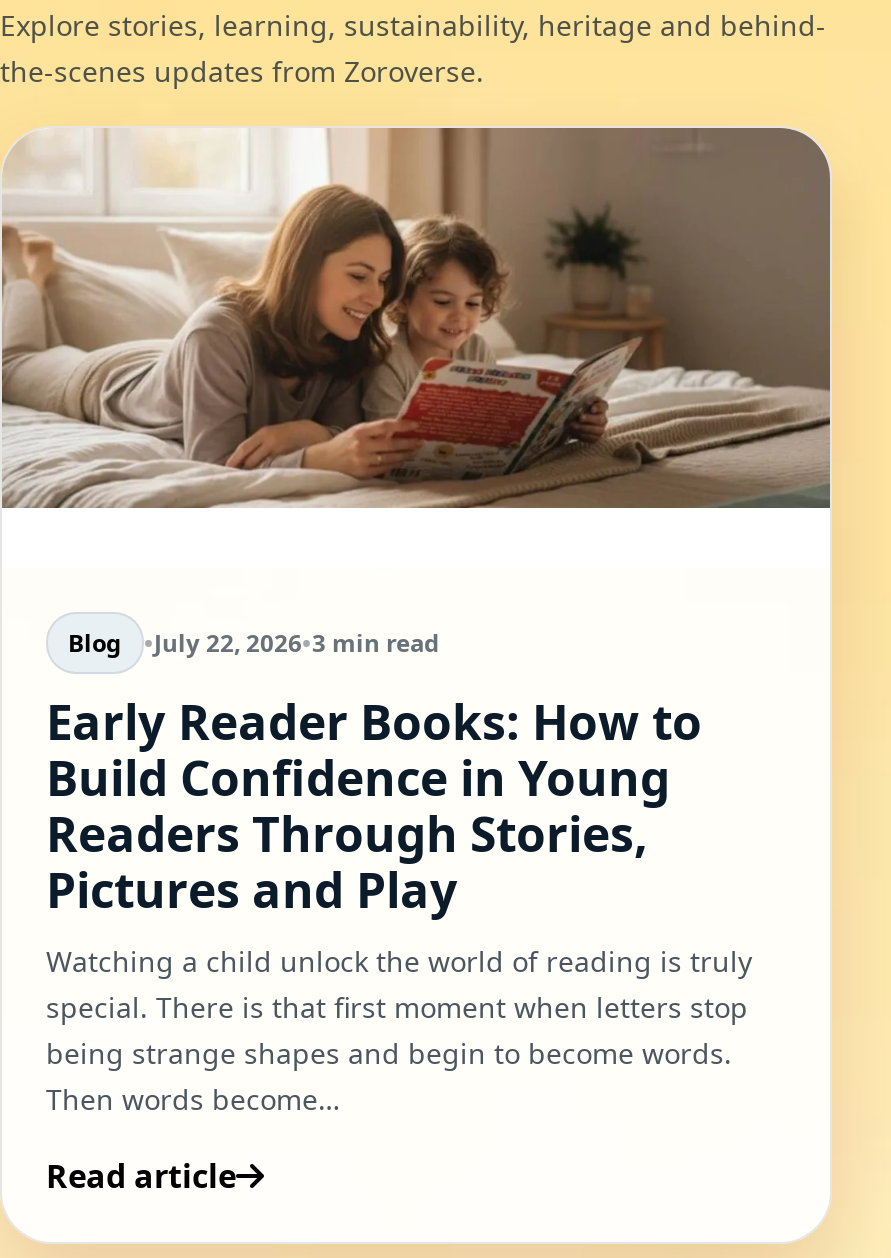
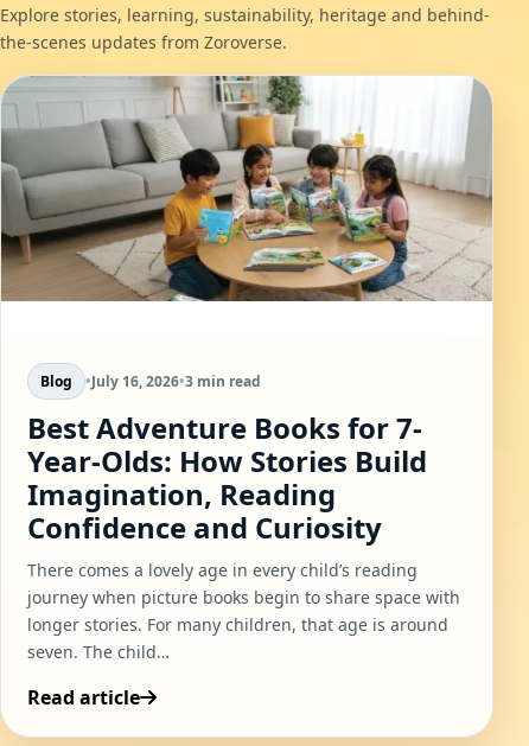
[6,126,832,508] [image] -> [4,75,493,301] [image]
[46,627,752,1119] •July 22, 2026•3 min read | Early Reader Books: How to | Build Confidence in Young | Readers Through Stories, | Pictures and Play | Watching a child unlock the world of reading is truly | special. There is that first moment when letters stop | being strange shapes and begin to become words. | Then words become… -> [27,372,460,664] •July 16, 2026•3 min read | Best Adventure Books for 7- | Year-Olds: How Stories Build | Imagination, Reading | Confidence and Curiosity | There comes a lovely age in every child’s reading | journey when picture books begin to share space with | longer stories. For many children, that age is around | seven. The child…

